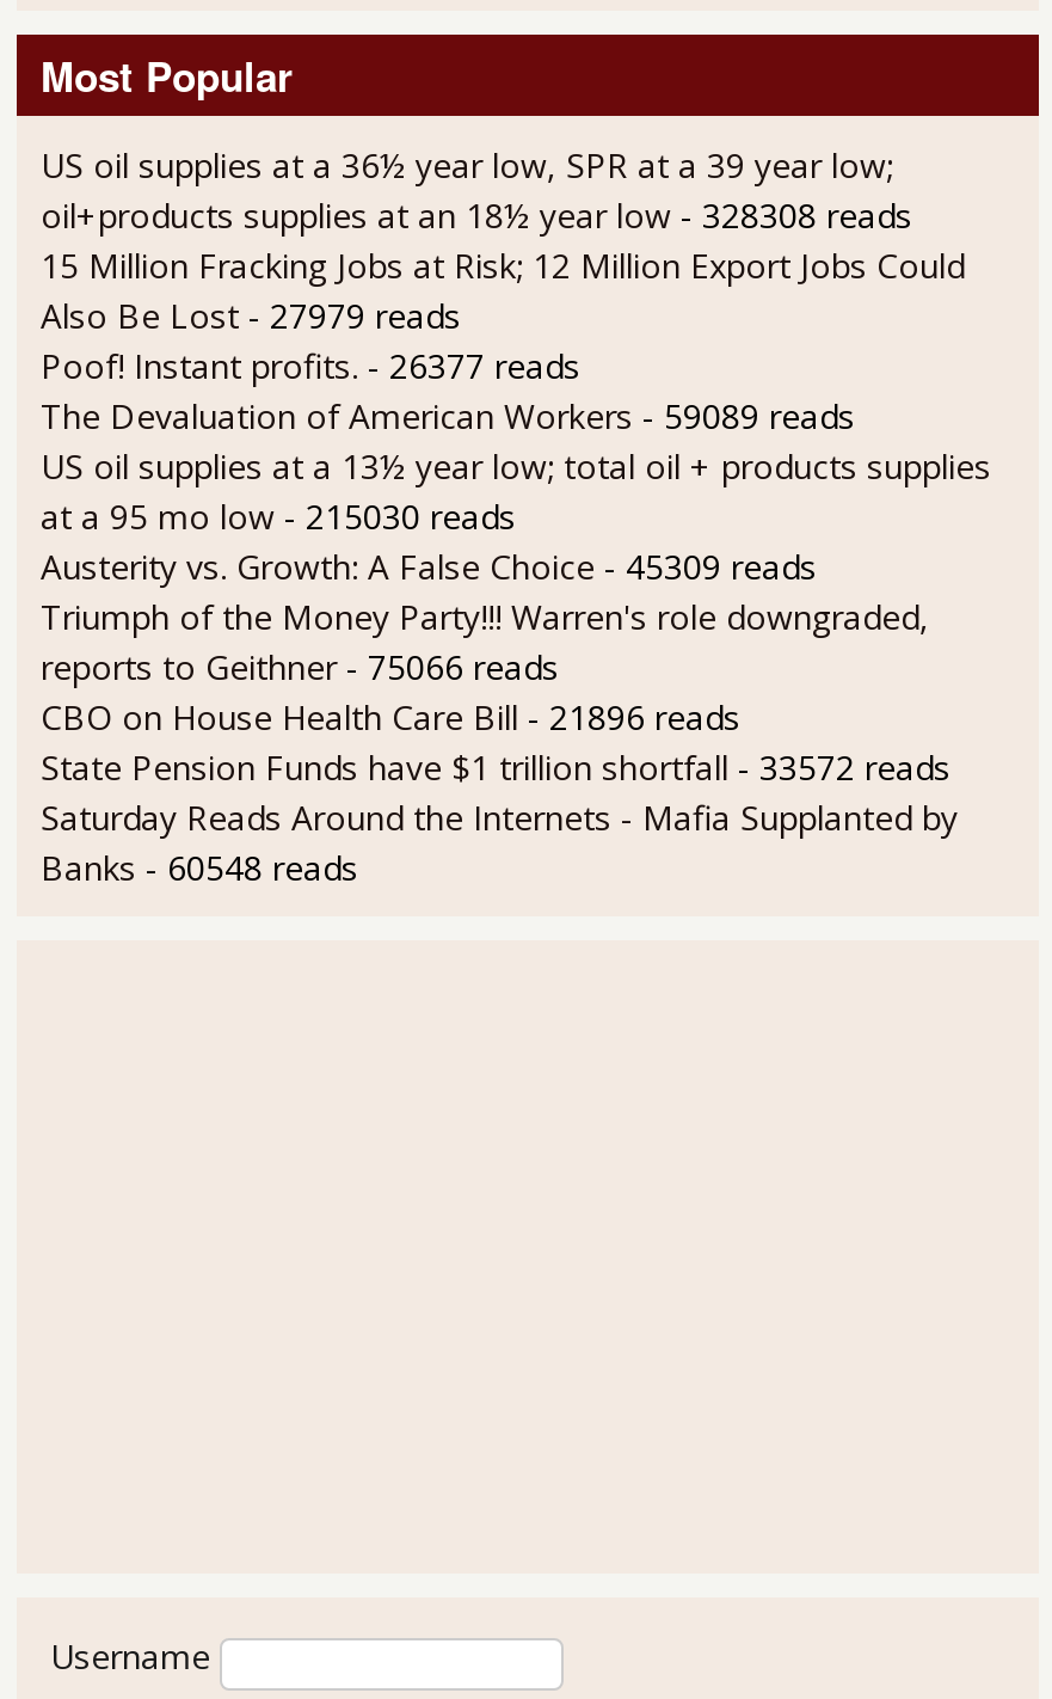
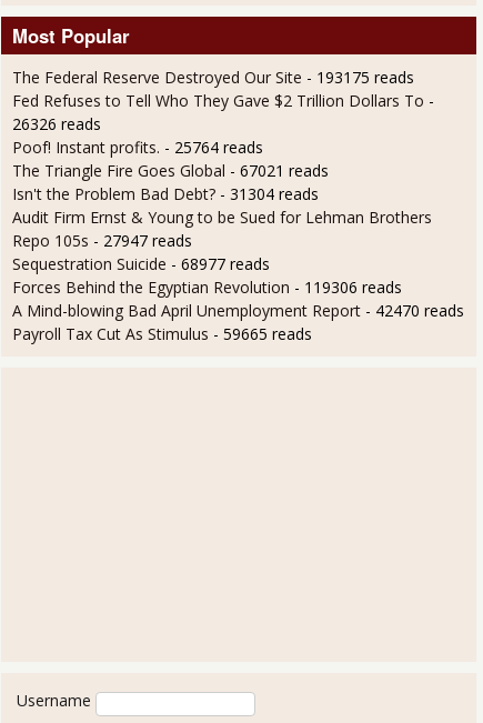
[41,142,991,890] US oil supplies at a 36½ year low, SPR at a 39 year low; | oil+products supplies at an 18½ year low - 328308 reads | 15 Million Fracking Jobs at Risk; 12 Million Export Jobs Could | Also Be Lost - 27979 reads | Poof! Instant profits. - 26377 reads | The Devaluation of American Workers - 59089 reads | US oil supplies at a 13½ year low; total oil + products supplies | at a 95 mo low - 215030 reads | Austerity vs. Growth: A False Choice - 45309 reads | Triumph of the Money Party!!! Warren's role downgraded, | reports to Geithner - 75066 reads | CBO on House Health Care Bill - 21896 reads | State Pension Funds have $1 trillion shortfall - 33572 reads | Saturday Reads Around the Internets - Mafia Supplanted by | Banks - 60548 reads -> [12,66,464,344] The Federal Reserve Destroyed Our Site - 193175 reads | Fed Refuses to Tell Who They Gave $2 Trillion Dollars To - | 26326 reads | Poof! Instant profits. - 25764 reads | The Triangle Fire Goes Global - 67021 reads | Isn't the Problem Bad Debt? - 31304 reads | Audit Firm Ernst & Young to be Sued for Lehman Brothers | Repo 105s - 27947 reads | Sequestration Suicide - 68977 reads | Forces Behind the Egyptian Revolution - 119306 reads | A Mind-blowing Bad April Unemployment Report - 42470 reads | Payroll Tax Cut As Stimulus - 59665 reads

